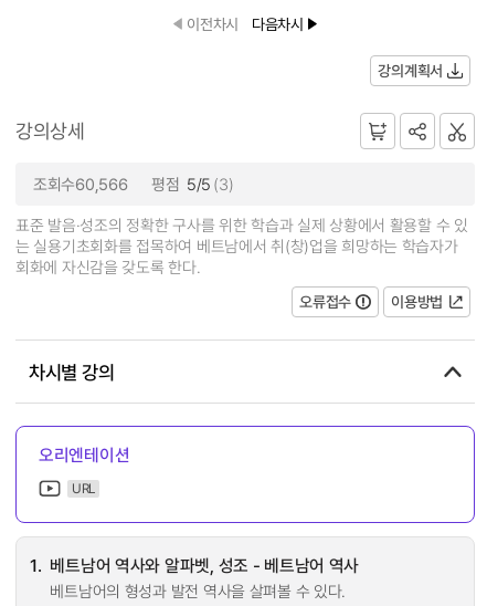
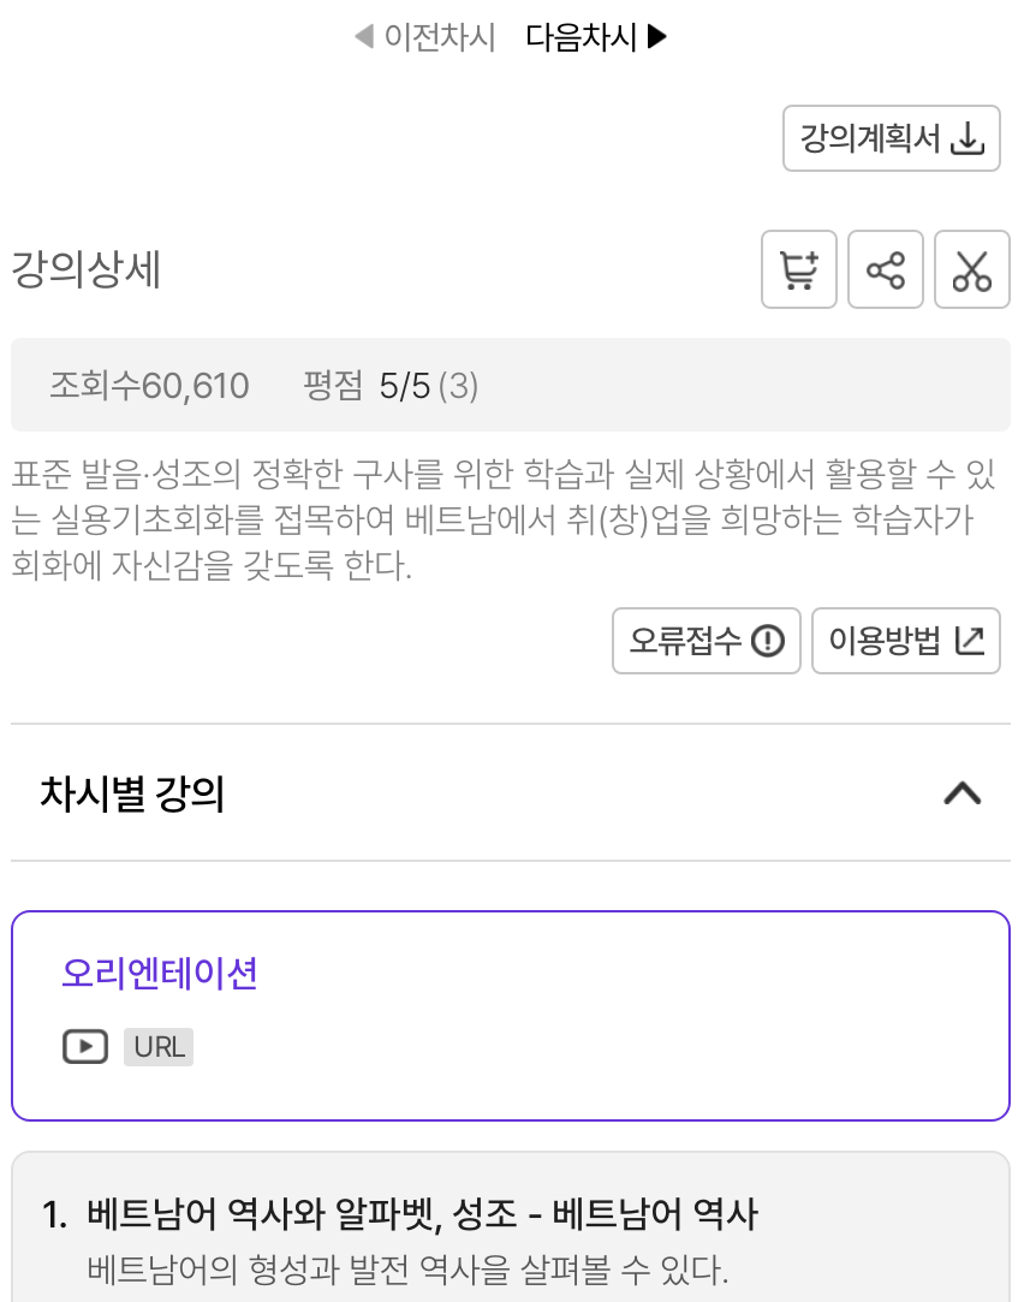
[33,172,233,194] 조회수60,566 평점 5/5 (3) -> [49,359,480,407] 조회수60,610 평점 5/5 (3)

